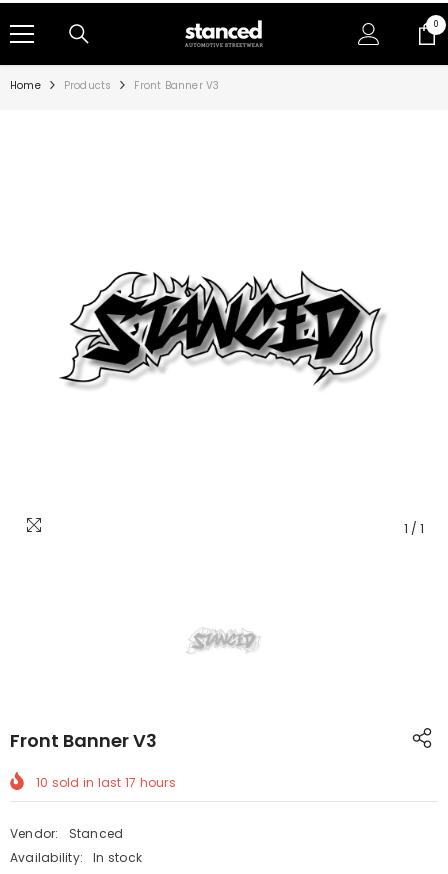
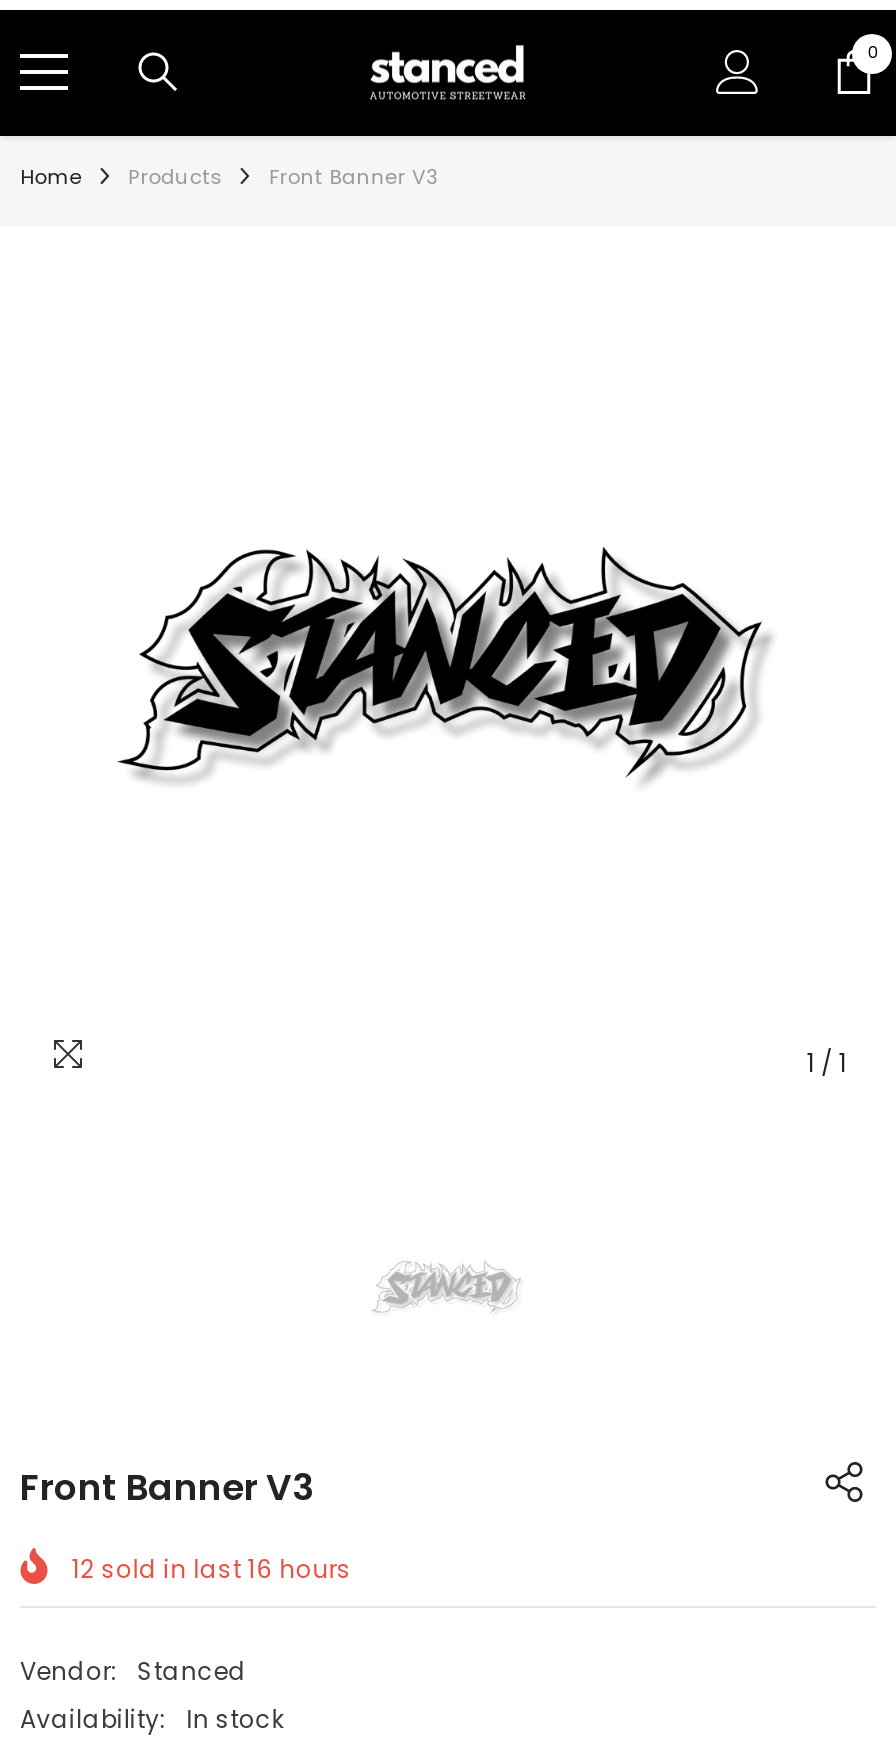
[36,774,176,791] 10 sold in last 17 hours -> [72,1552,352,1586] 12 sold in last 16 hours

